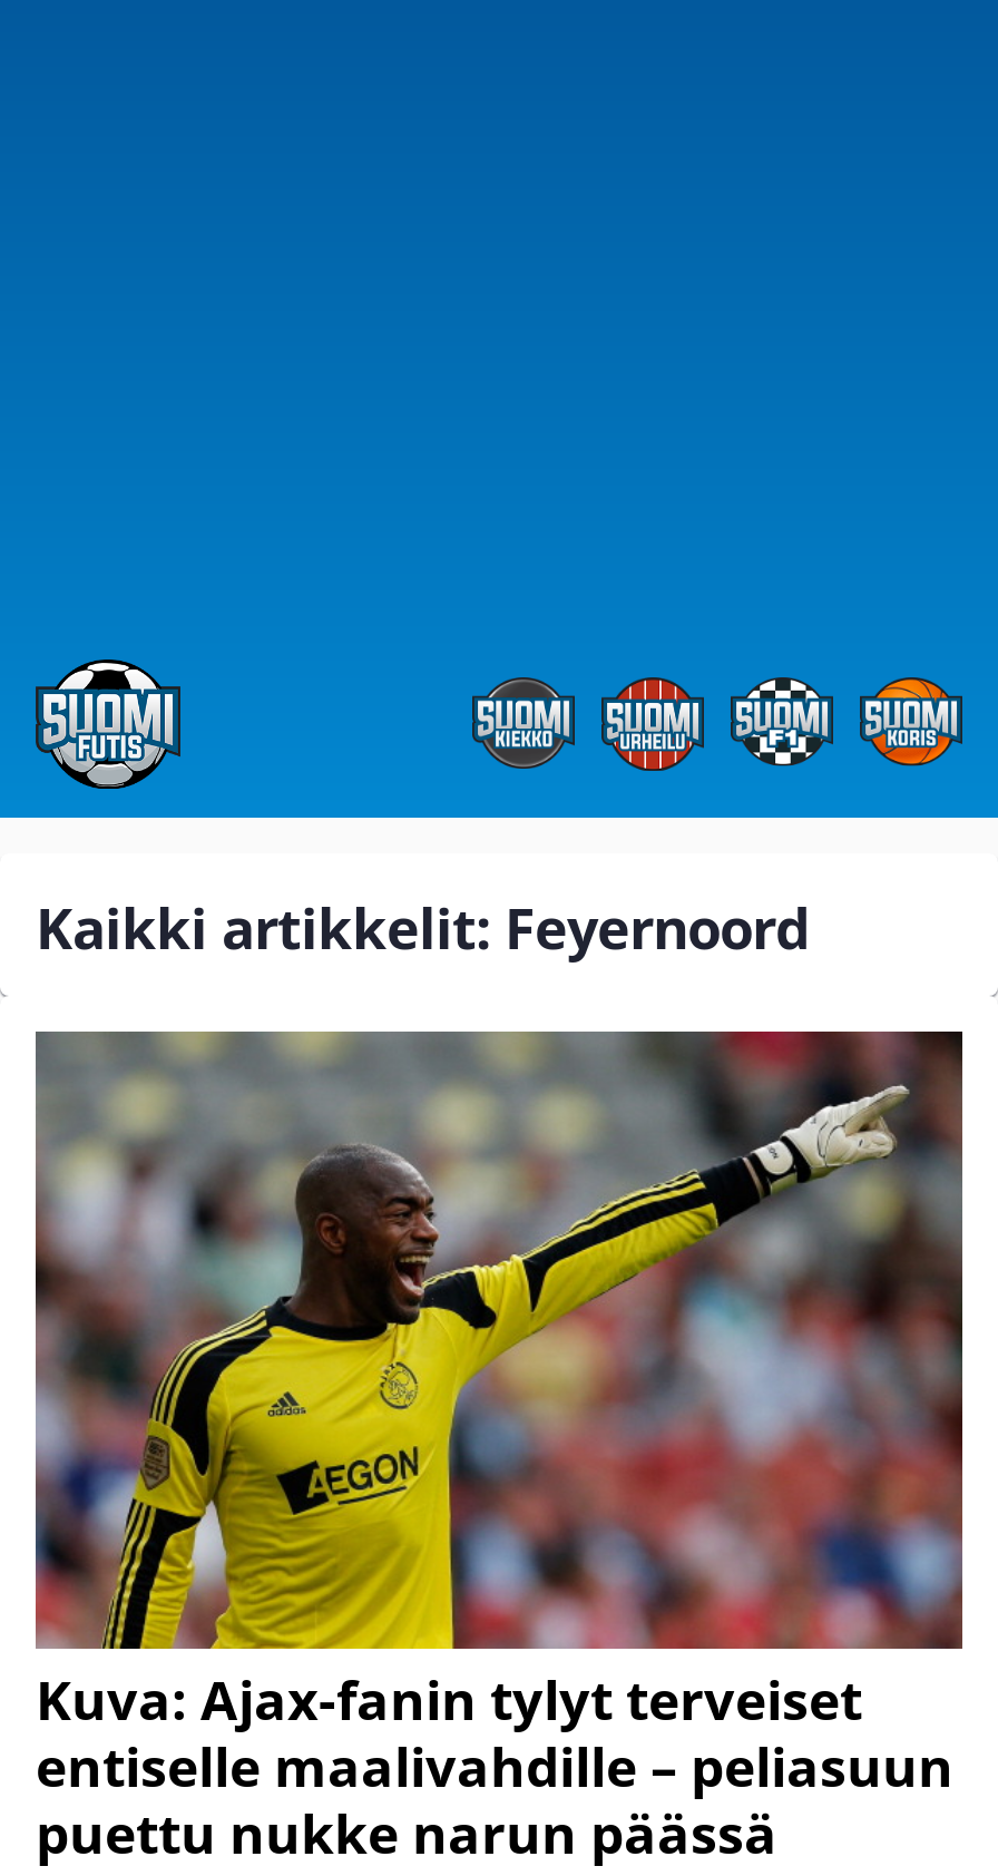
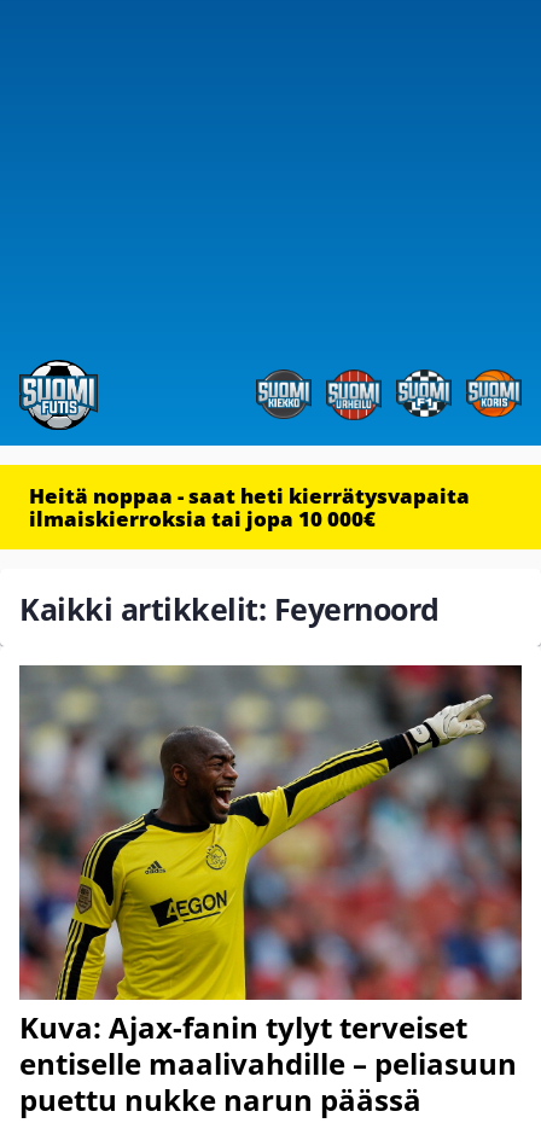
none -> [29,482,470,533] Heitä noppaa - saat heti kierrätysvapaita | ilmaiskierroksia tai jopa 10 000€

